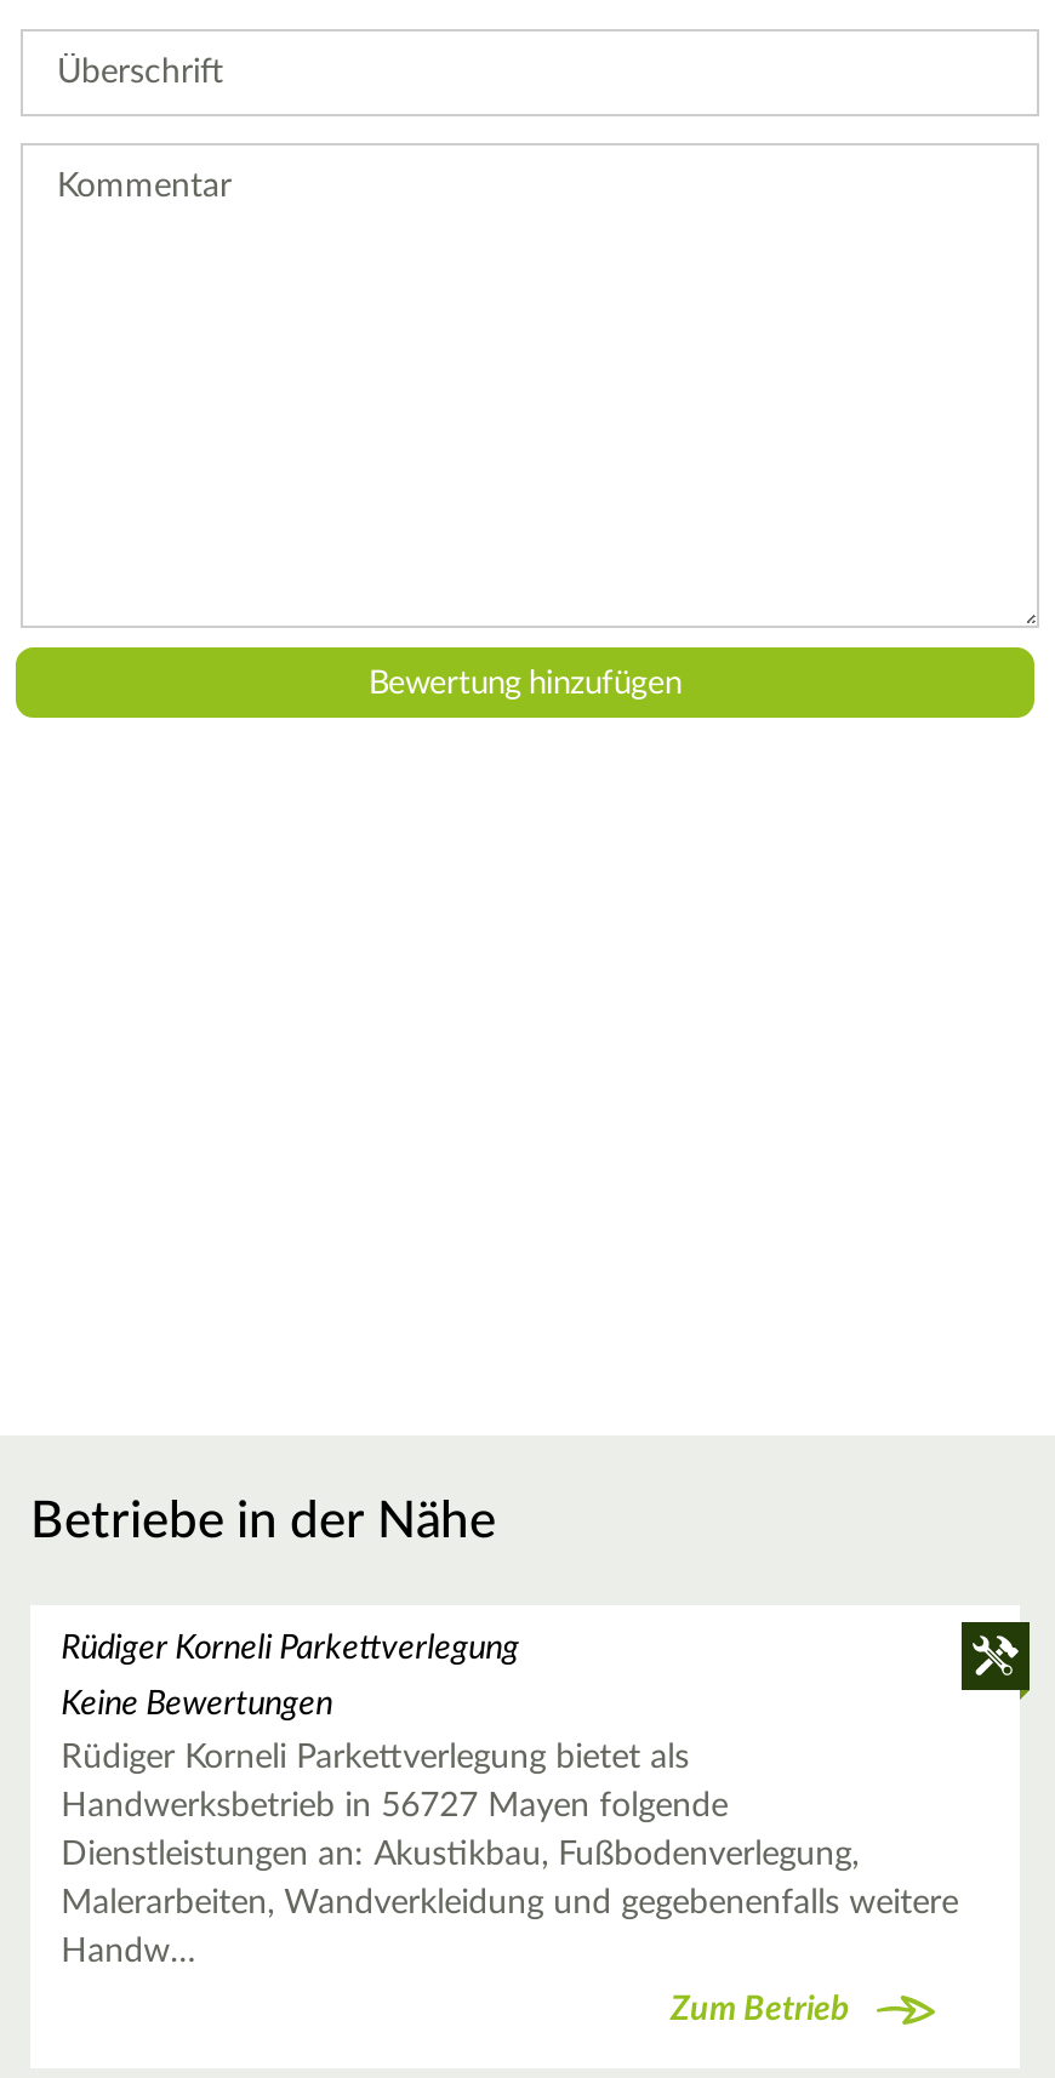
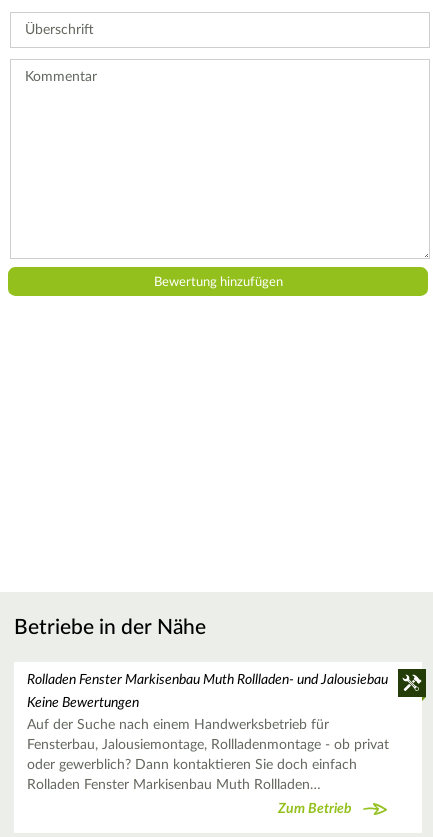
[61,1631,519,1665] Rüdiger Korneli Parkettverlegung -> [27,673,388,687] Rolladen Fenster Markisenbau Muth Rollladen- und Jalousiebau
[61,1741,958,1969] Rüdiger Korneli Parkettverlegung bietet als | Handwerksbetrieb in 56727 Mayen folgende | Dienstleistungen an: Akustikbau, Fußbodenverlegung, | Malerarbeiten, Wandverkleidung und gegebenenfalls weitere | Handw… -> [27,718,389,792] Auf der Suche nach einem Handwerksbetrieb für | Fensterbau, Jalousiemontage, Rollladenmontage - ob privat | oder gewerblich? Dann kontaktieren Sie doch einfach | Rolladen Fenster Markisenbau Muth Rollladen…

